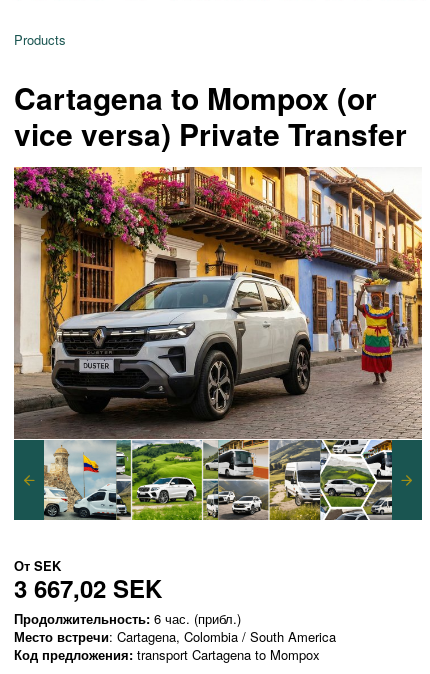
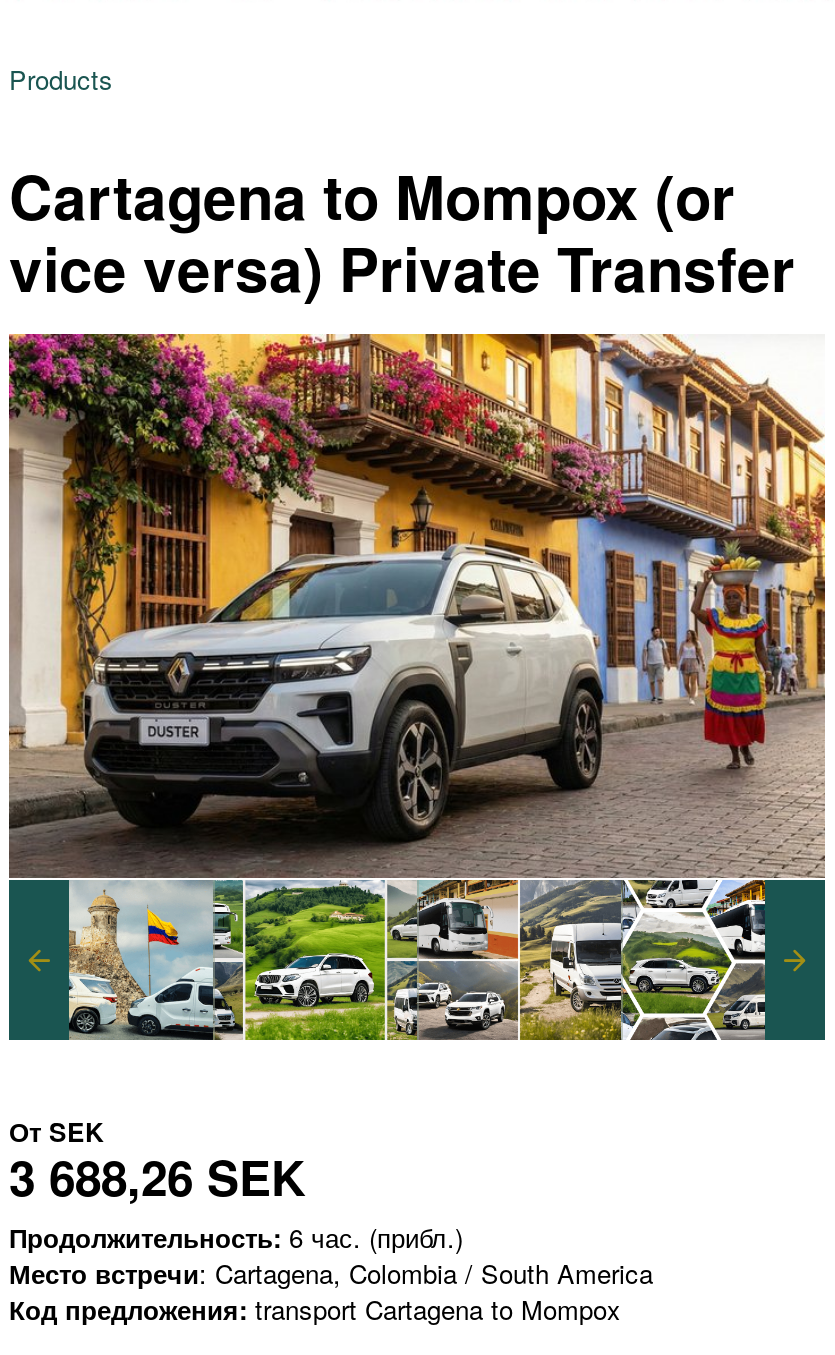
[14,571,162,605] 3 667,02 SEK -> [9,1142,305,1210] 3 688,26 SEK

